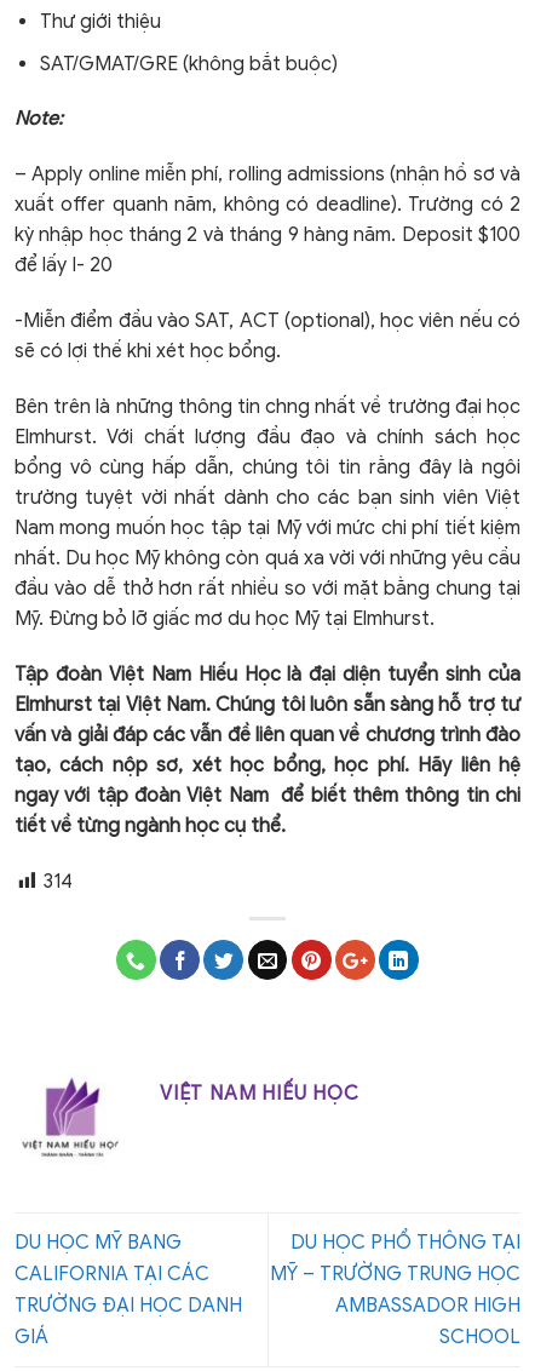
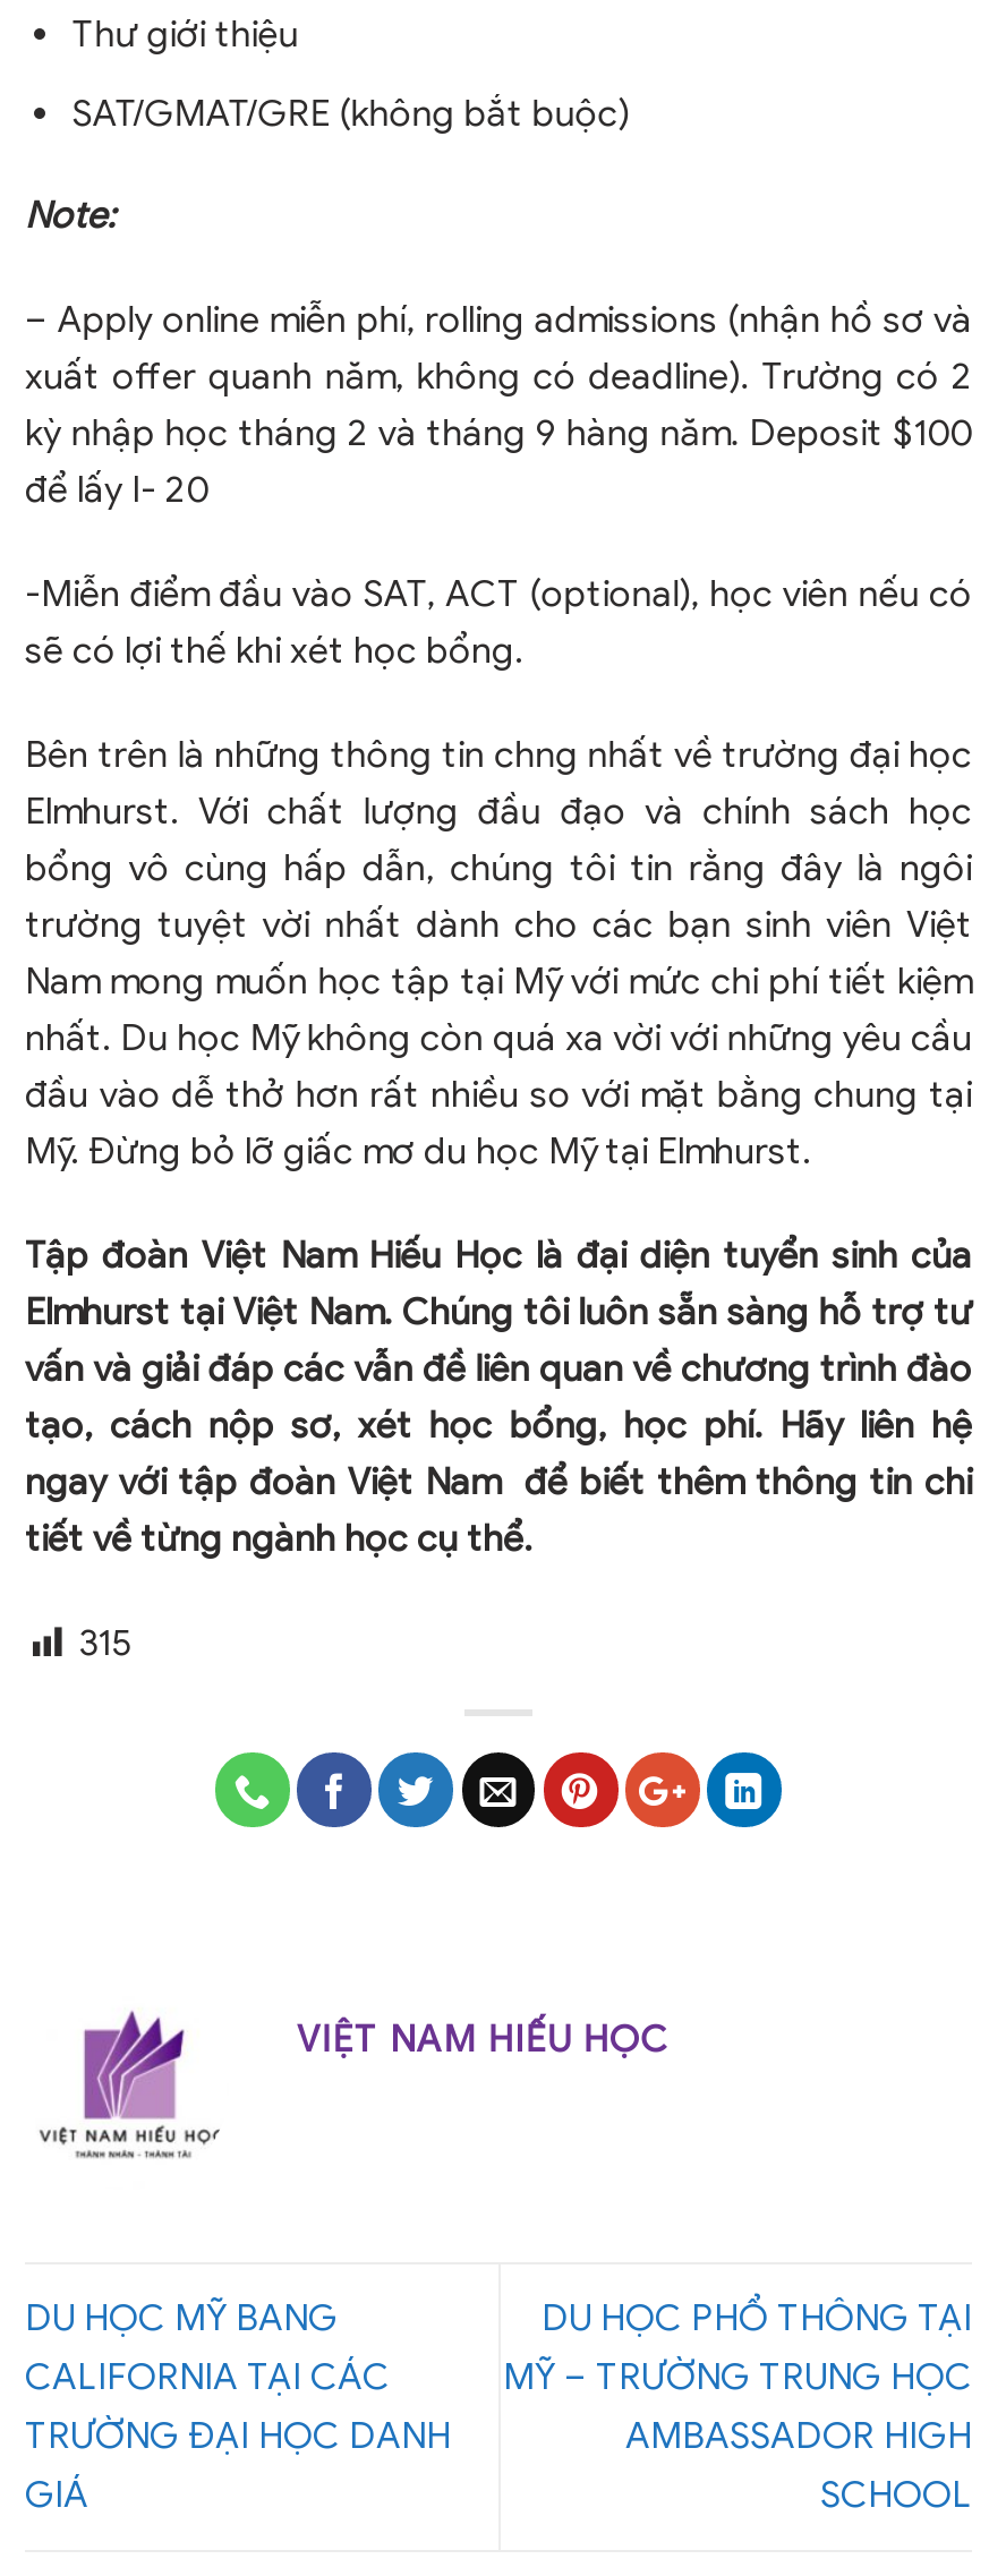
[44,870,73,894] 314 -> [79,1622,131,1667] 315

